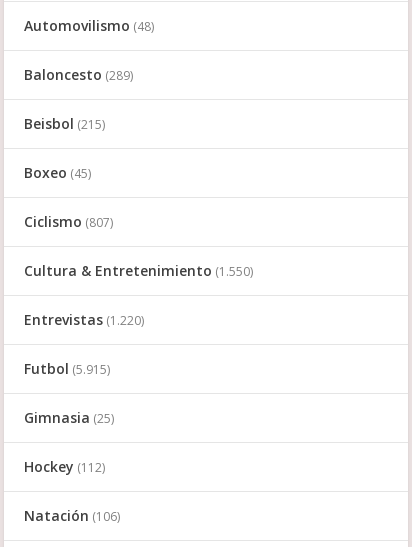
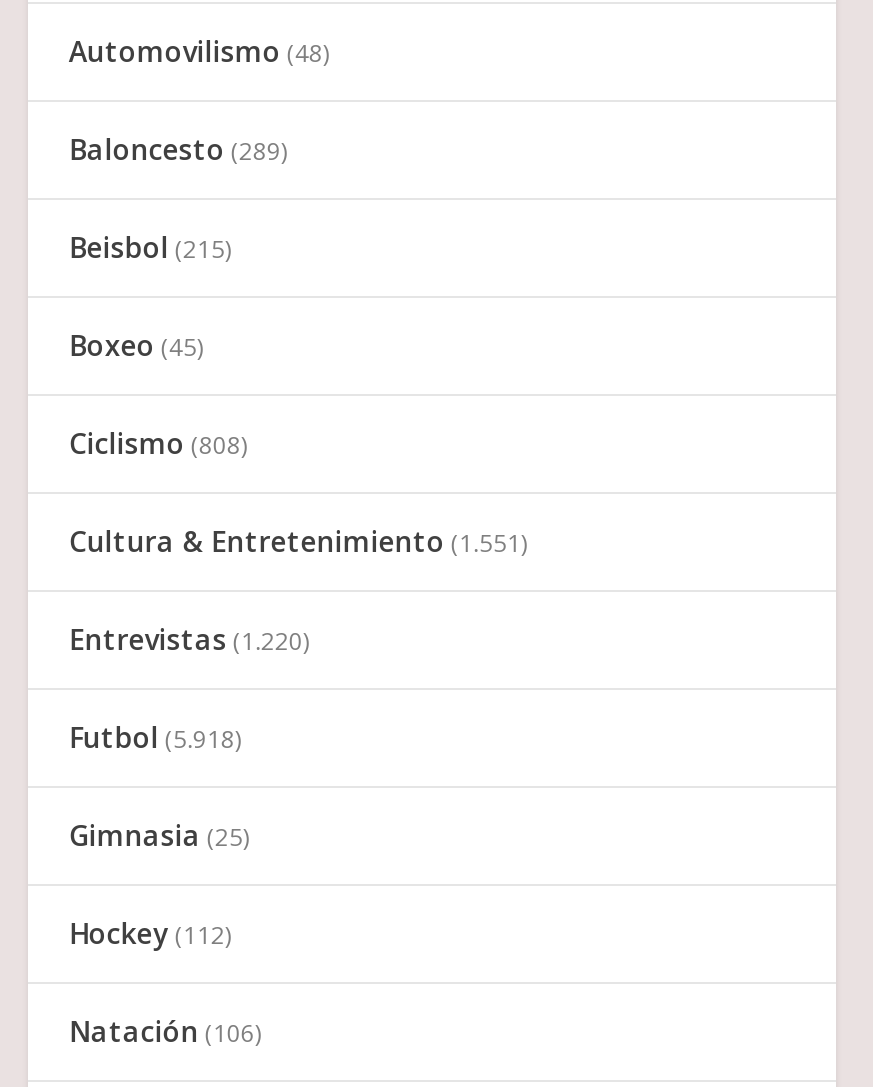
[24,212,113,231] Ciclismo (807) -> [69,425,247,463] Ciclismo (808)
[24,261,253,280] Cultura & Entretenimiento (1.550) -> [69,523,527,561] Cultura & Entretenimiento (1.551)
[24,359,110,378] Futbol (5.915) -> [69,719,241,757] Futbol (5.918)

